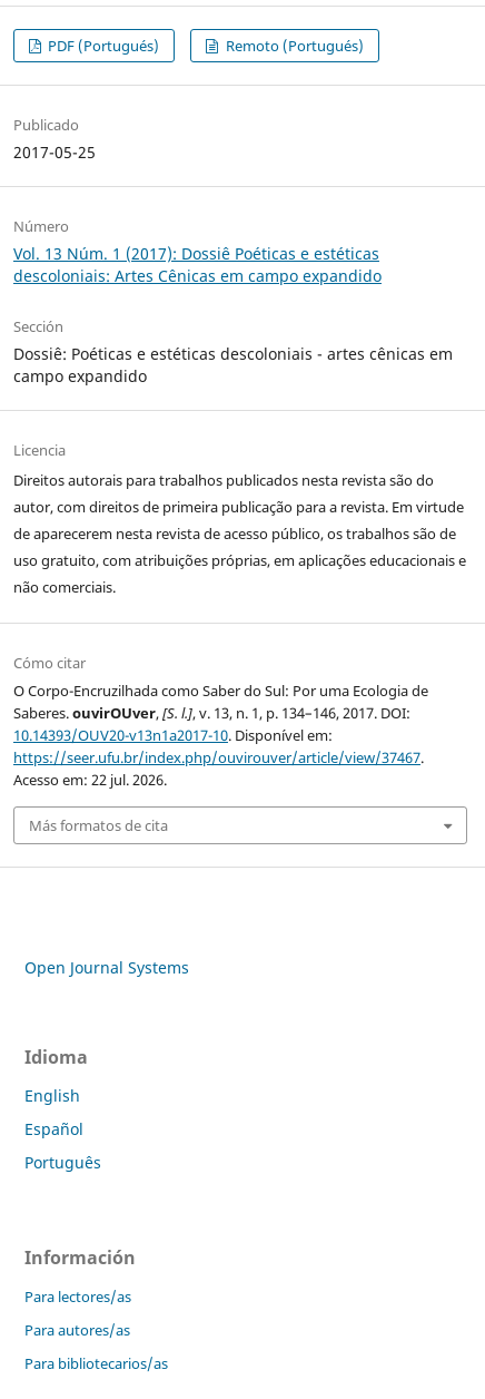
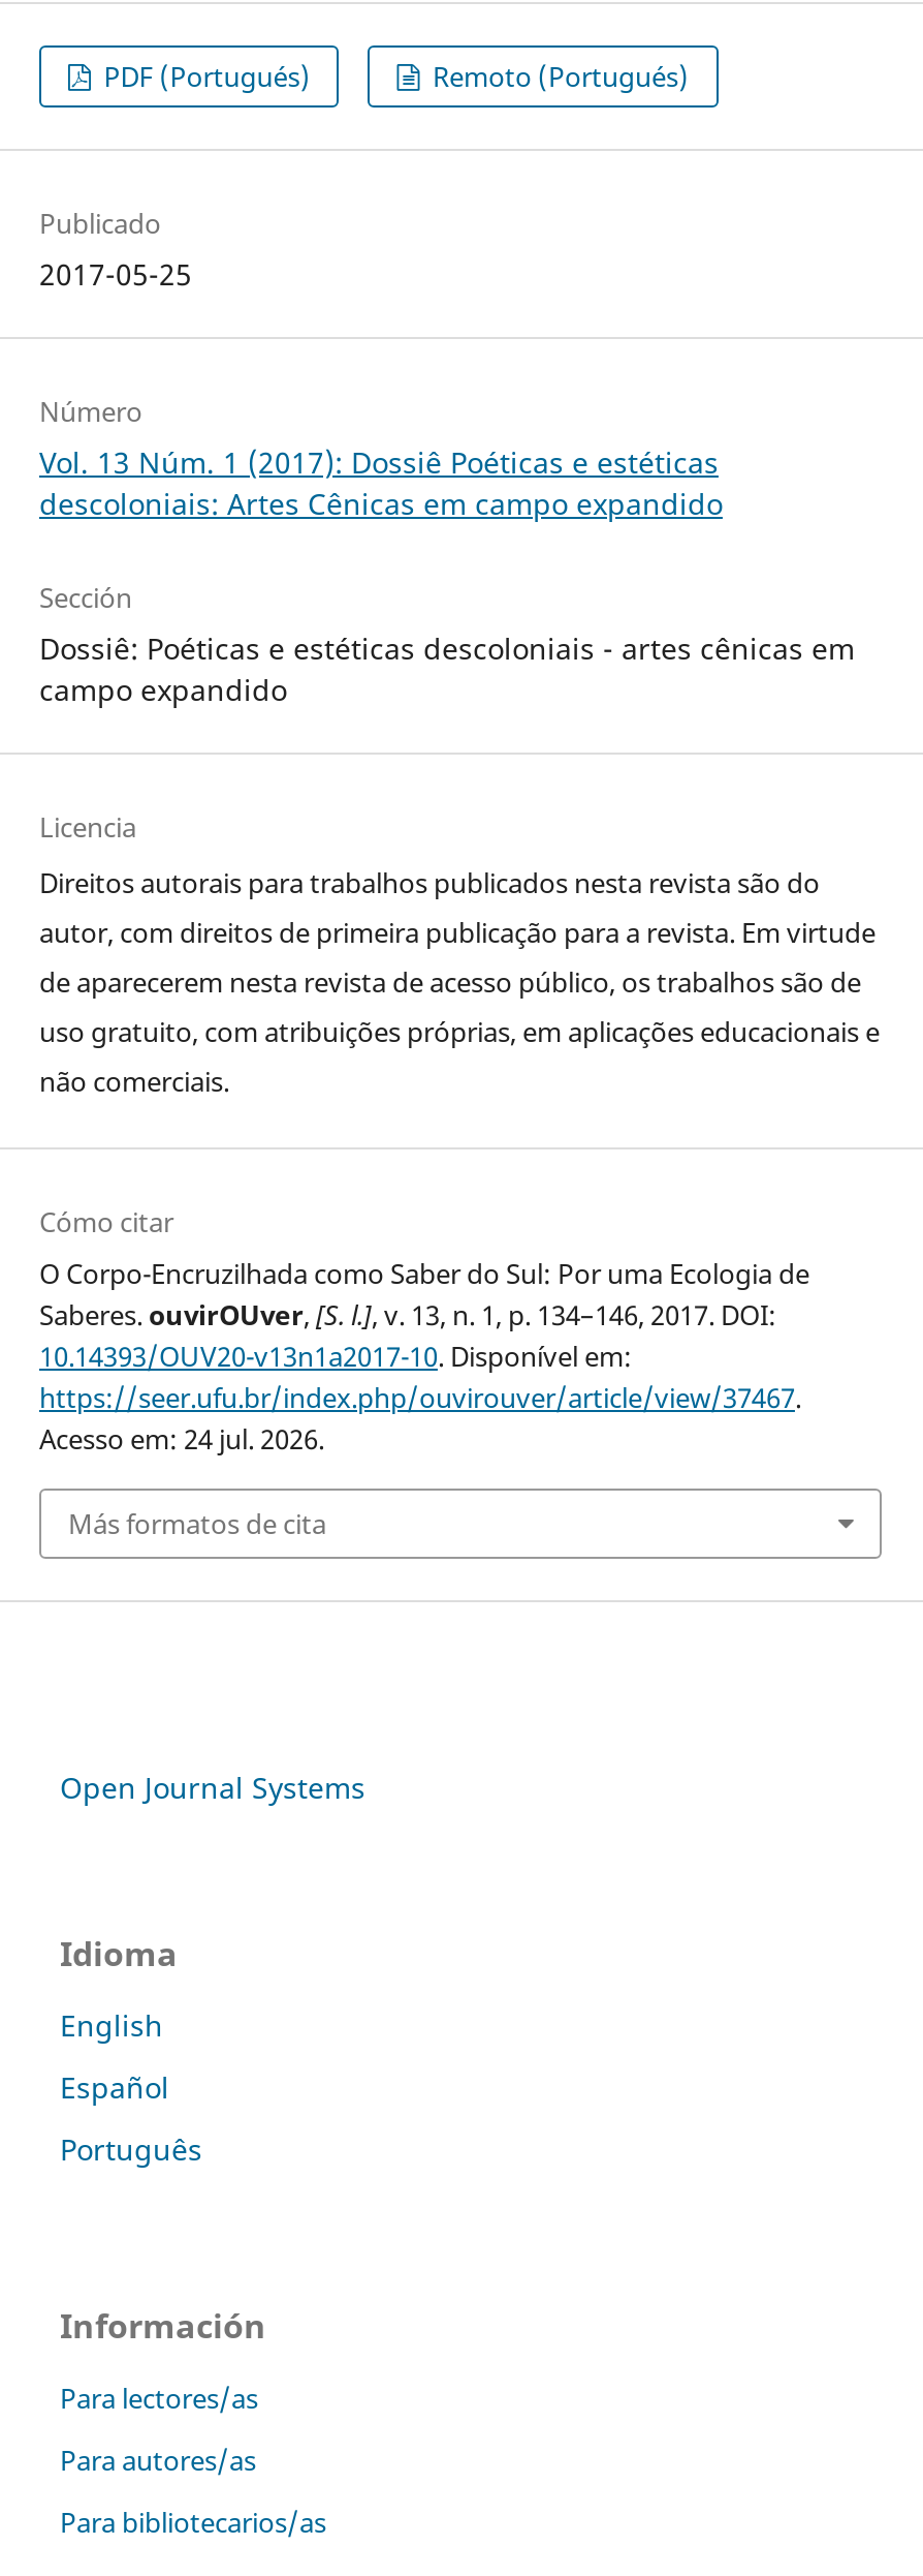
[13,770,167,790] Acesso em: 22 jul. 2026. -> [39,1421,324,1459] Acesso em: 24 jul. 2026.

